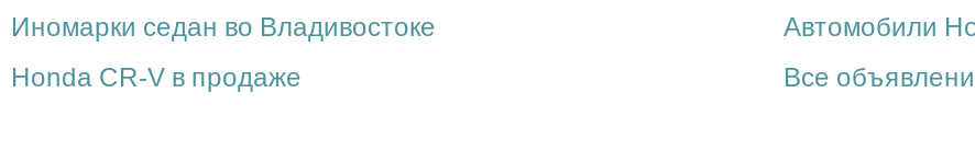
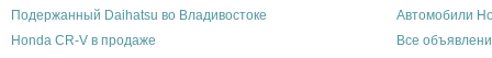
[11,12,436,43] Иномарки седан во Владивостоке -> [11,8,267,23] Подержанный Daihatsu во Владивостоке

